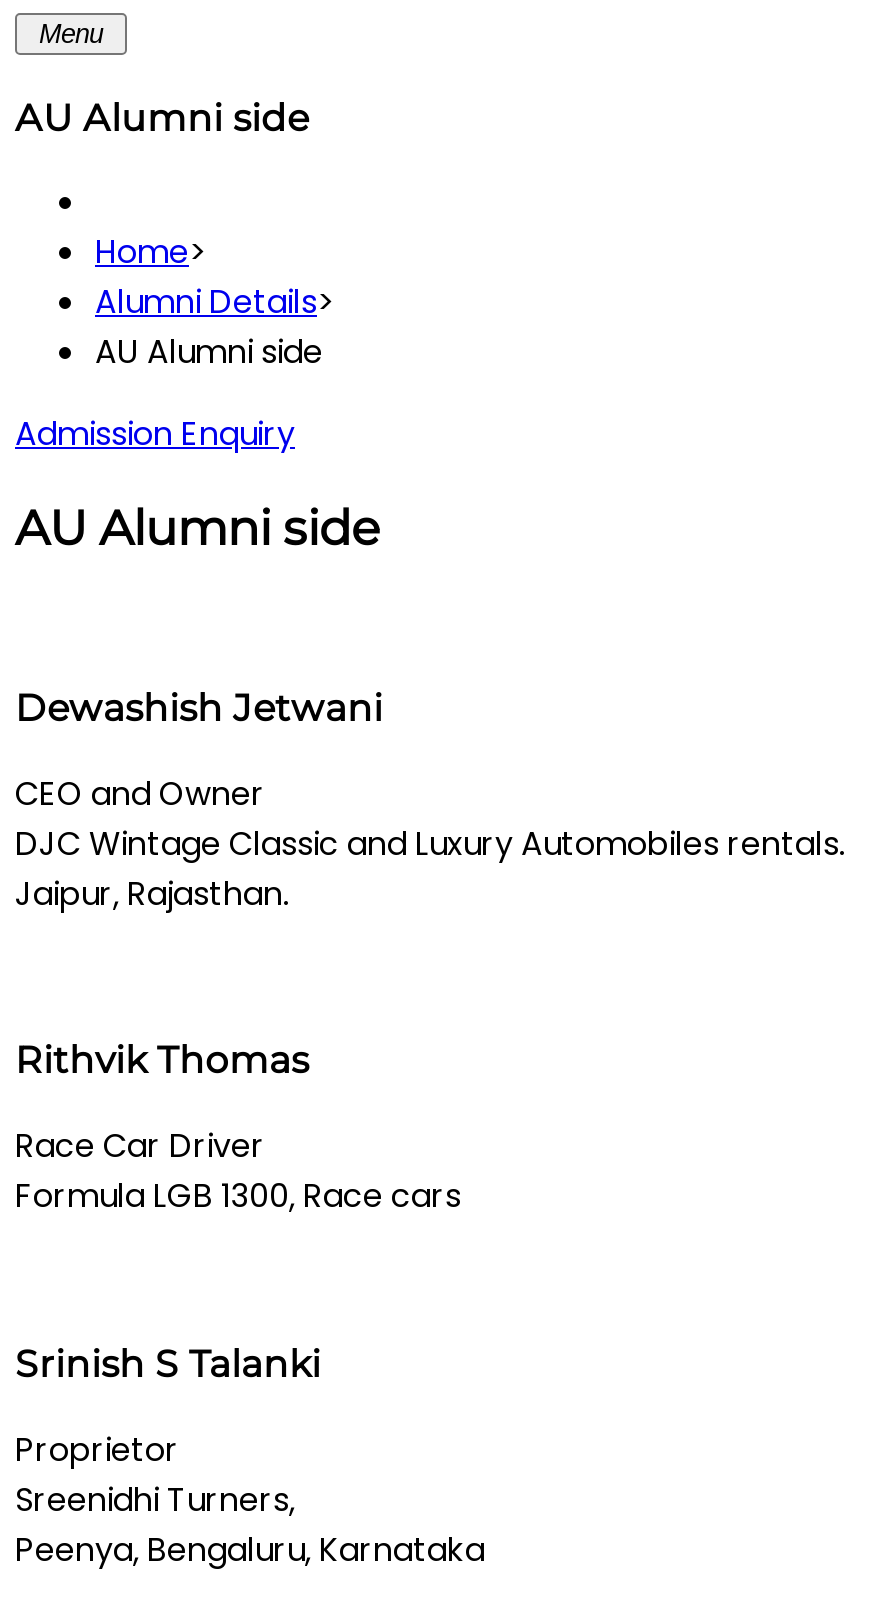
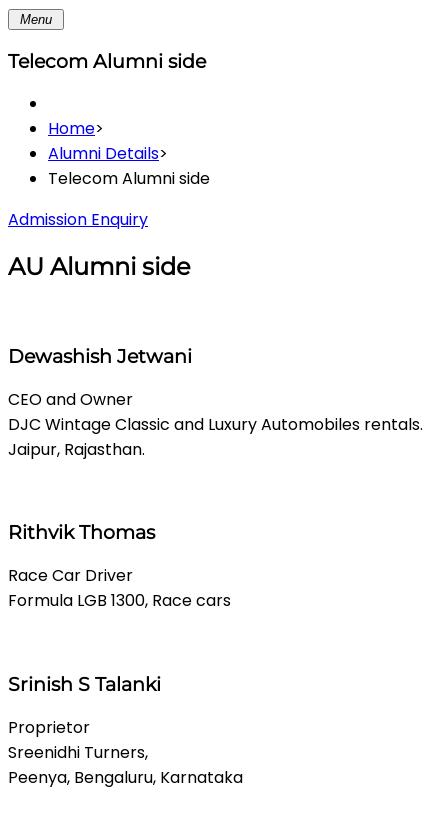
[15,94,309,140] AU Alumni side -> [8,50,206,73] Telecom Alumni side
[95,330,323,376] AU Alumni side -> [48,167,210,190] Telecom Alumni side

